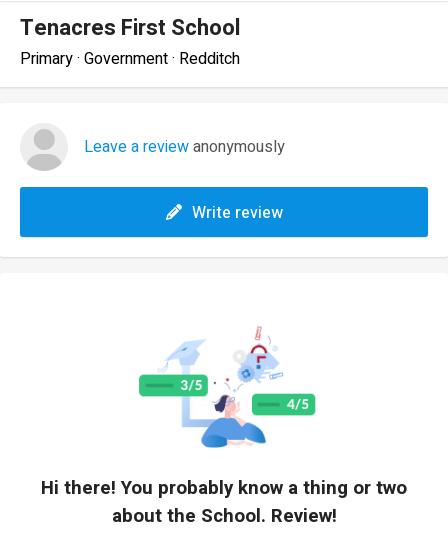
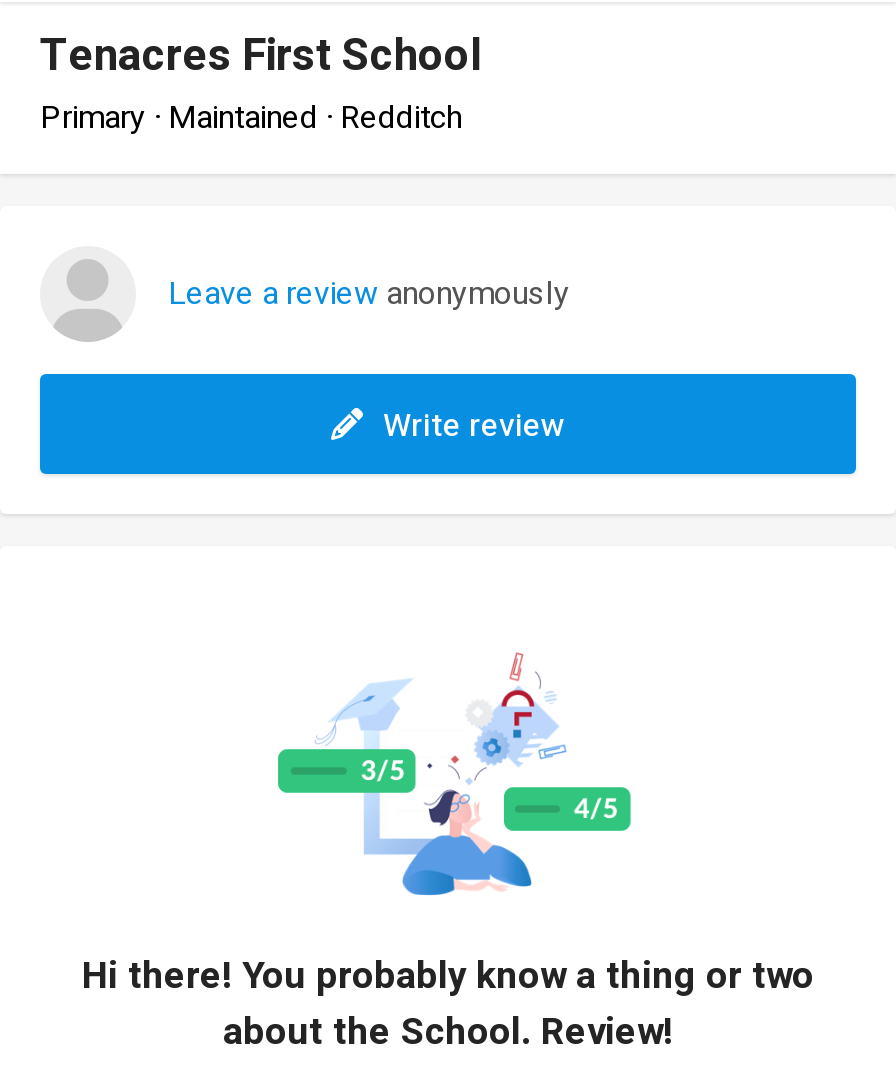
[20,47,240,71] Primary · Government · Redditch -> [40,94,462,142] Primary · Maintained · Redditch

